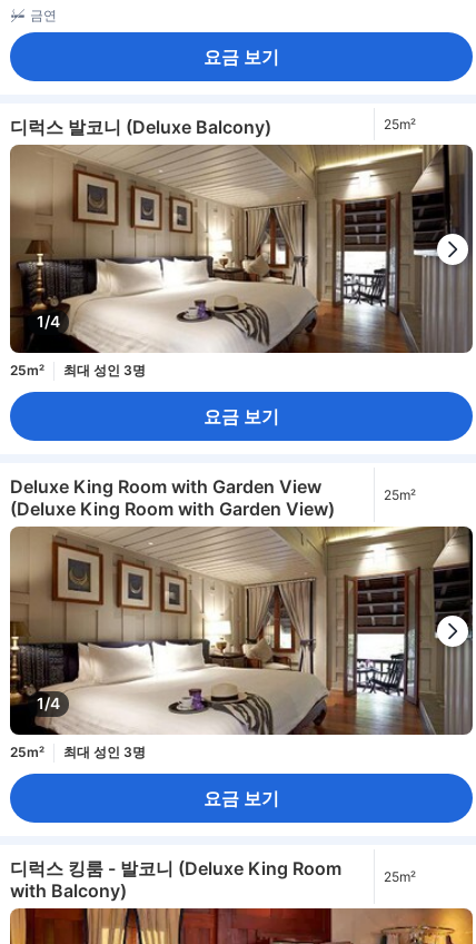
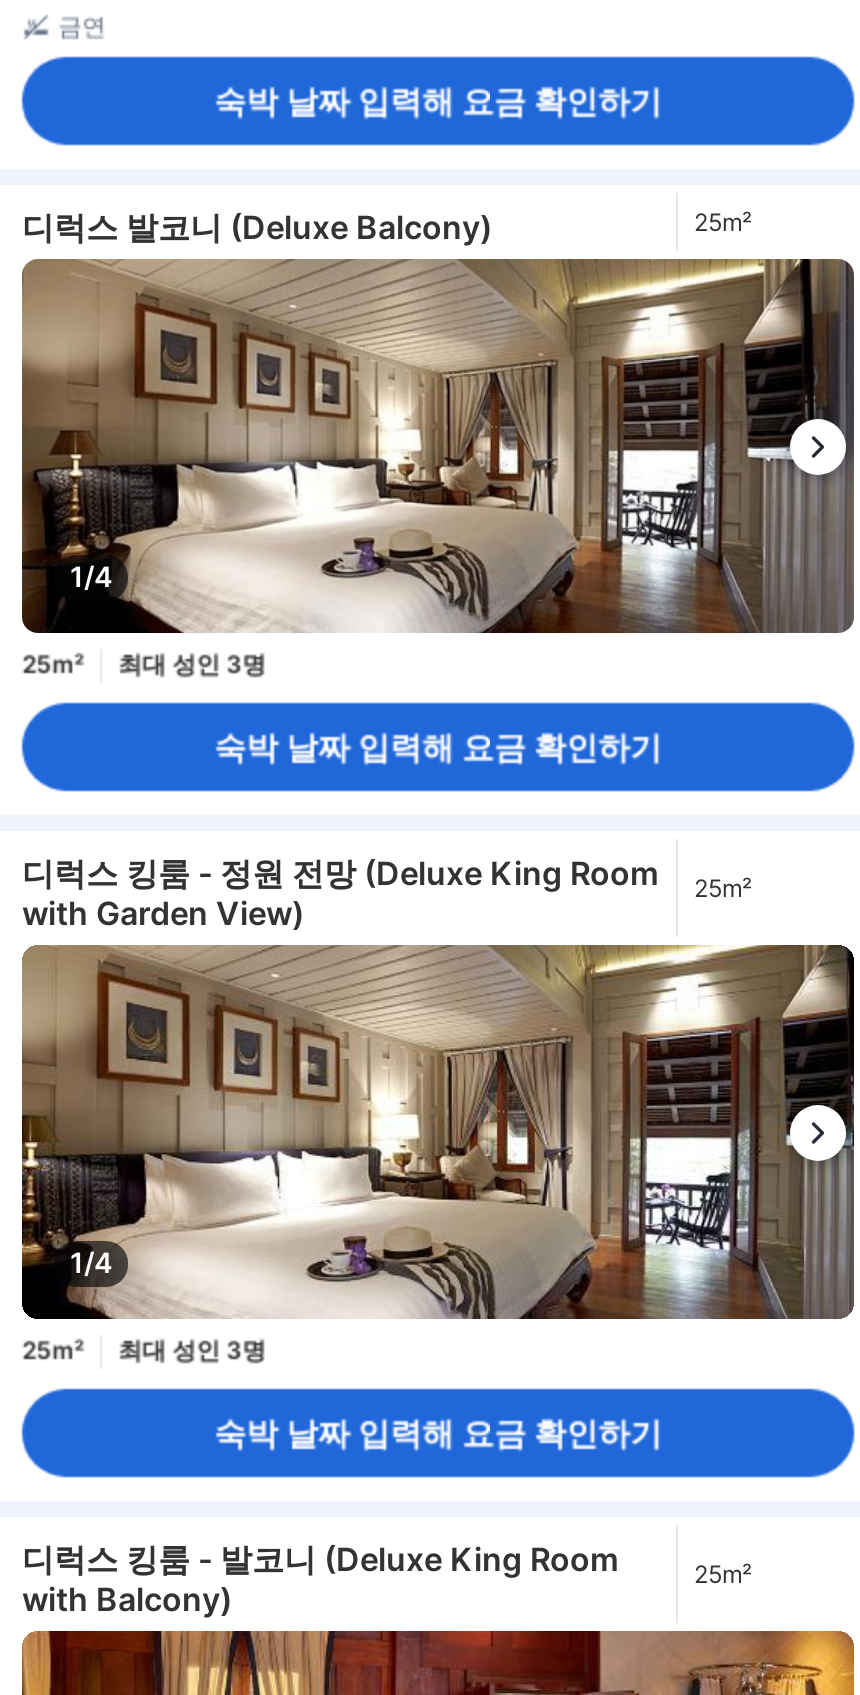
[204,46,279,68] 요금 보기 -> [214,81,662,121] 숙박 날짜 입력해 요금 확인하기
[204,405,279,427] 요금 보기 -> [214,727,662,767] 숙박 날짜 입력해 요금 확인하기
[10,475,335,519] Deluxe King Room with Garden View | (Deluxe King Room with Garden View) -> [22,852,658,932] 디럭스 킹룸 - 정원 전망 (Deluxe King Room | with Garden View)
[204,787,279,809] 요금 보기 -> [214,1413,662,1453] 숙박 날짜 입력해 요금 확인하기

